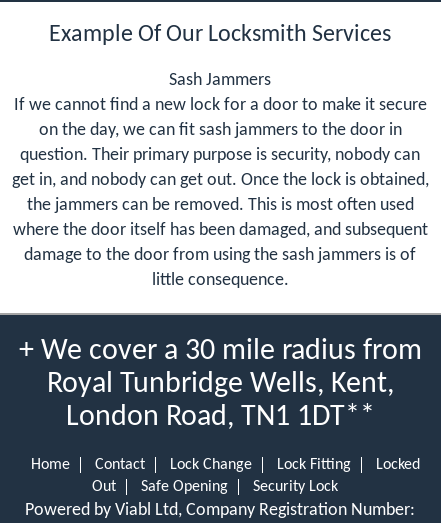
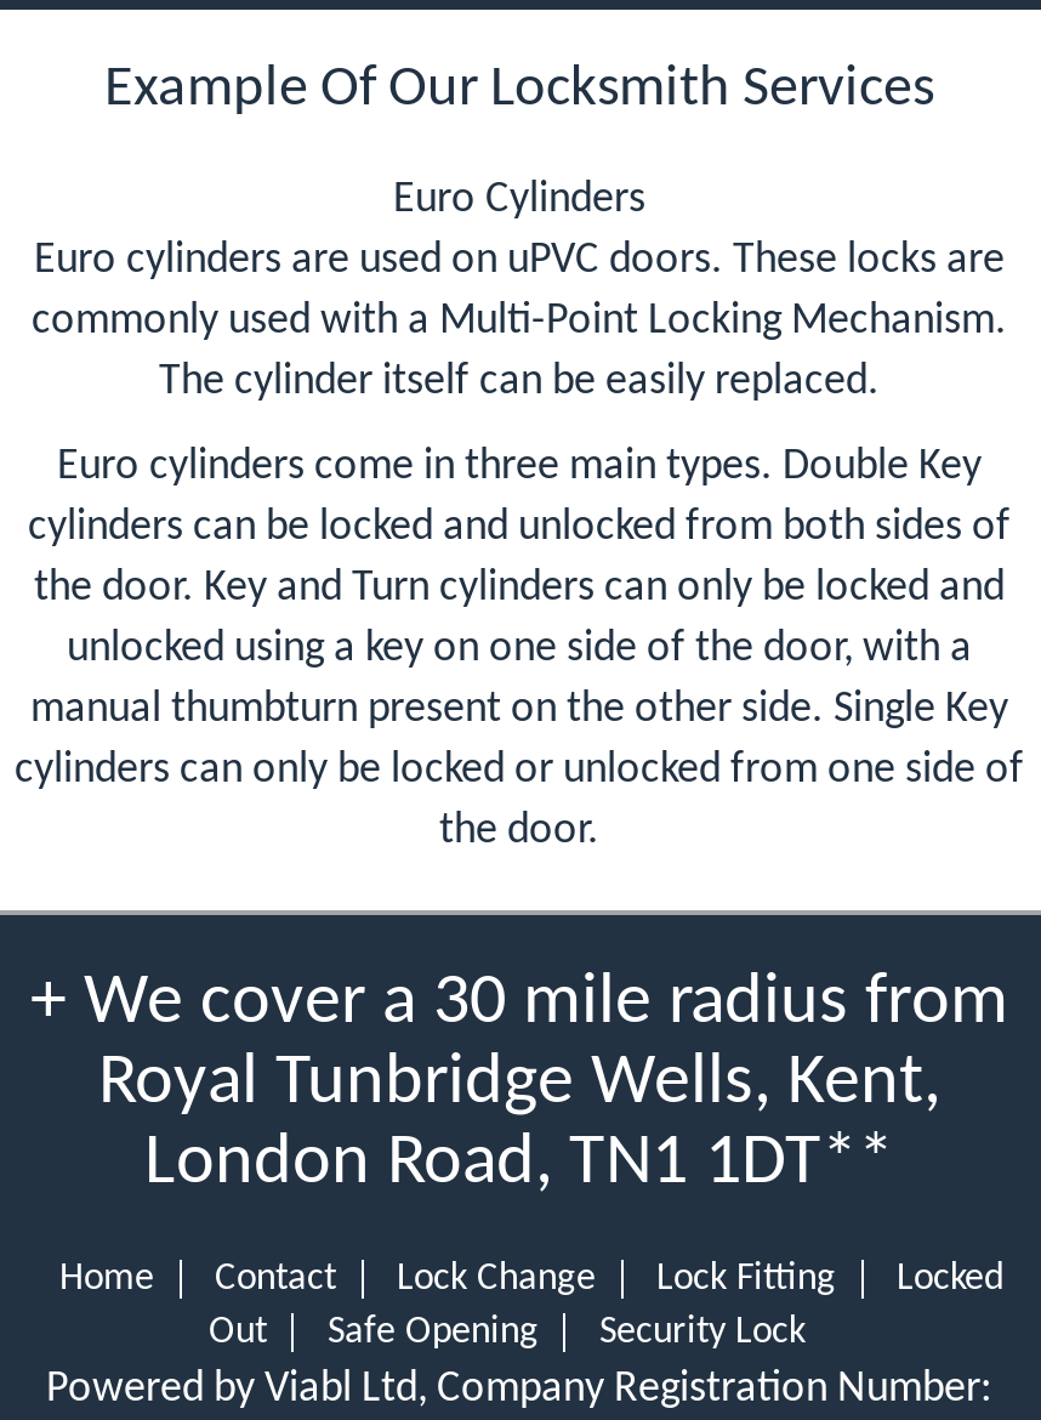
[11,70,428,289] Sash Jammers | If we cannot find a new lock for a door to make it secure | on the day, we can fit sash jammers to the door in | question. Their primary purpose is security, nobody can | get in, and nobody can get out. Once the lock is obtained, | the jammers can be removed. This is most often used | where the door itself has been damaged, and subsequent | damage to the door from using the sash jammers is of | little consequence. -> [15,176,1024,853] Euro Cylinders | Euro cylinders are used on uPVC doors. These locks are | commonly used with a Multi-Point Locking Mechanism. | The cylinder itself can be easily replaced. | Euro cylinders come in three main types. Double Key | cylinders can be locked and unlocked from both sides of | the door. Key and Turn cylinders can only be locked and | unlocked using a key on one side of the door, with a | manual thumbturn present on the other side. Single Key | cylinders can only be locked or unlocked from one side of | the door.

